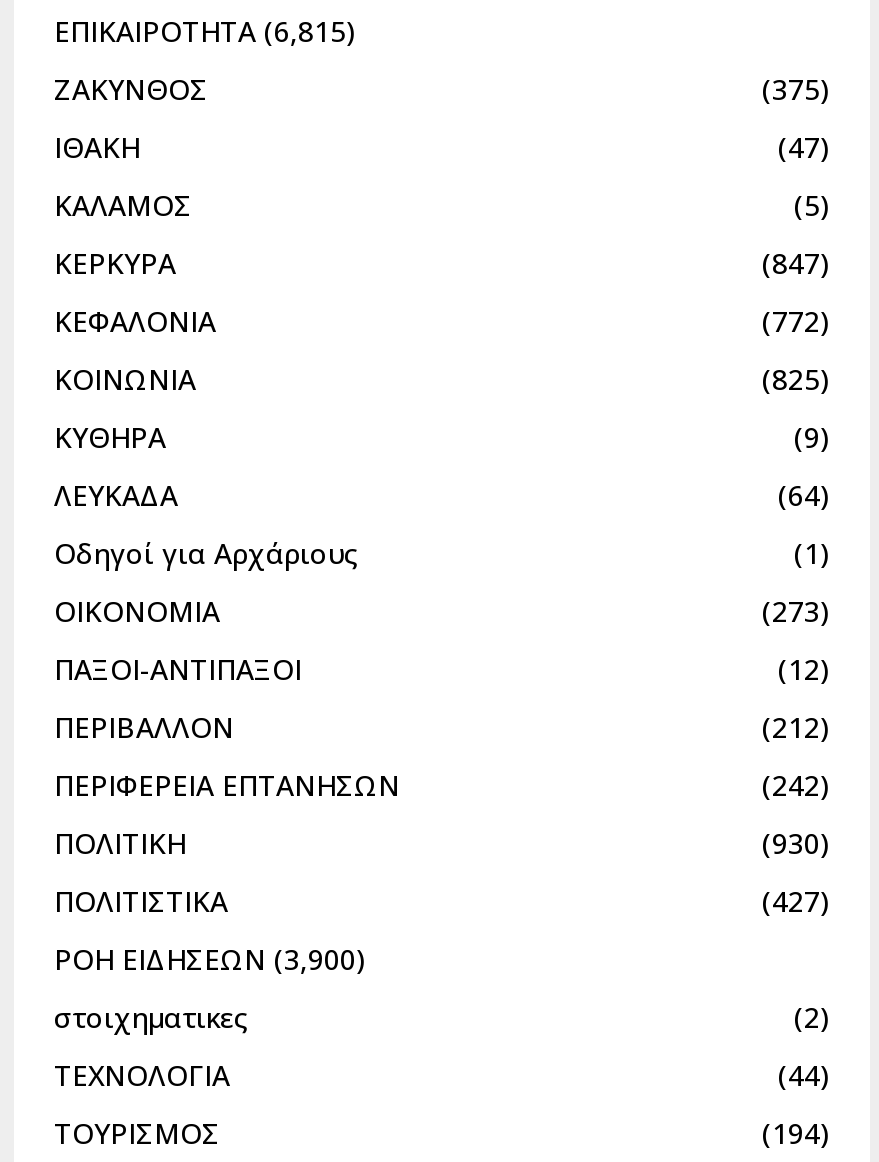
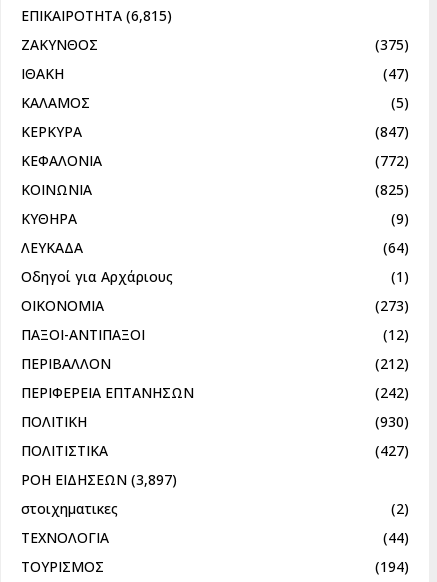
[54,939,366,977] ΡΟΗ ΕΙΔΗΣΕΩΝ (3,900) -> [21,469,177,488] ΡΟΗ ΕΙΔΗΣΕΩΝ (3,897)

